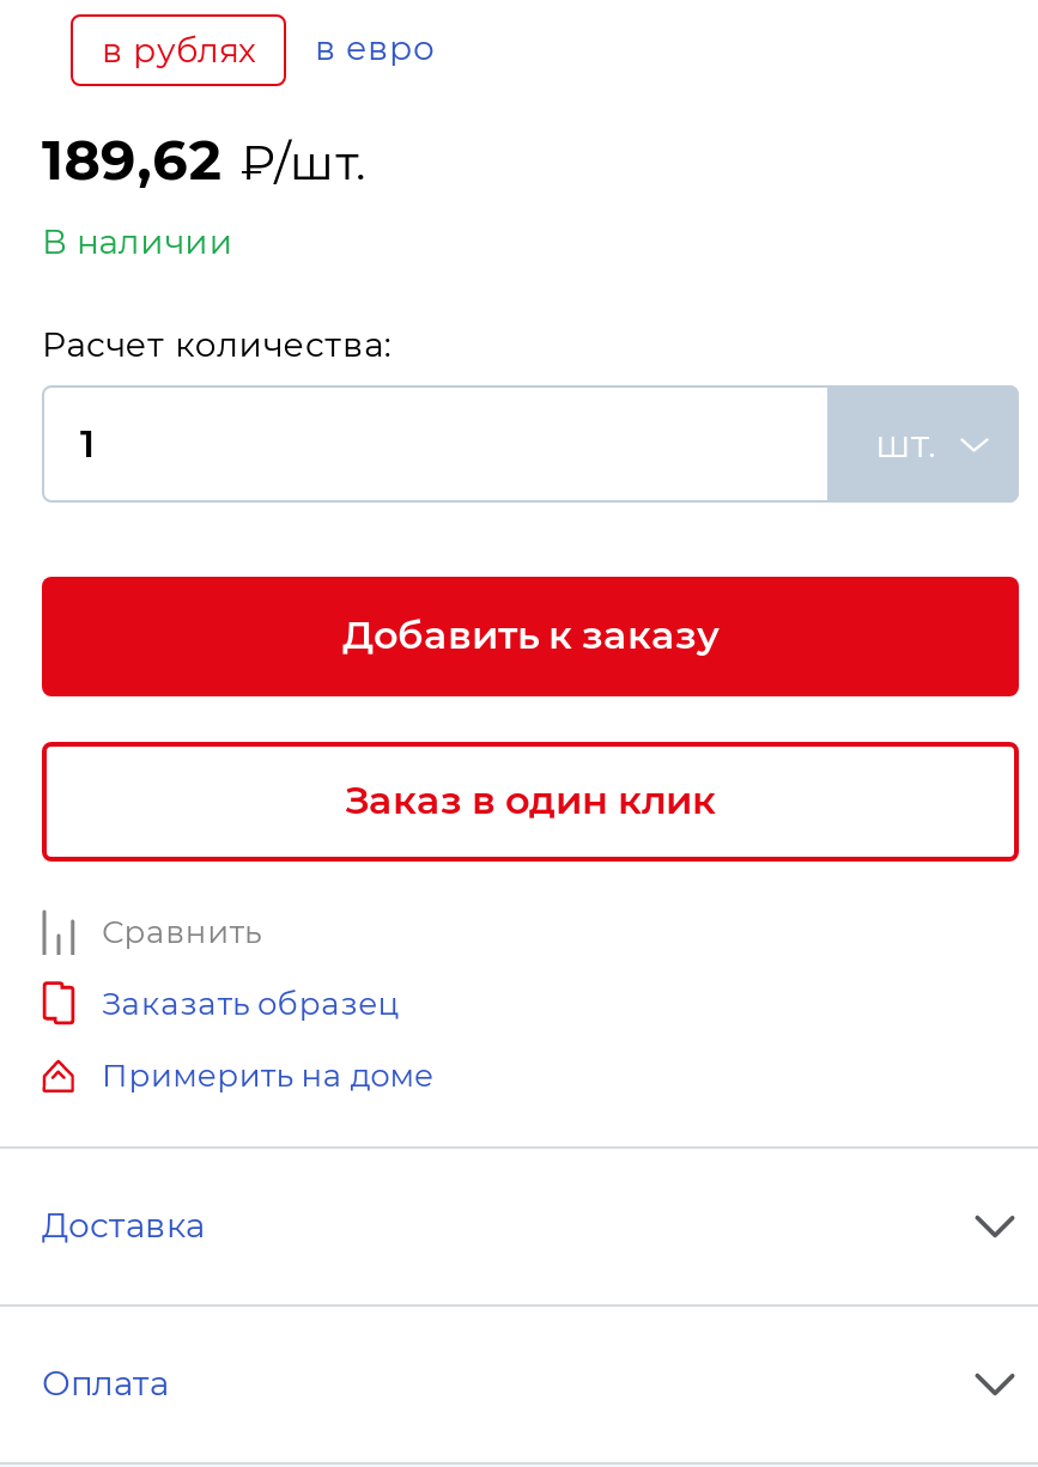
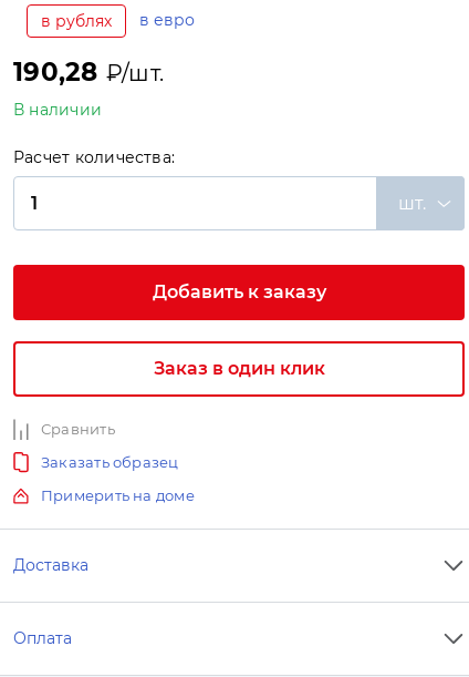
[42,127,366,194] 189,62 ₽/шт. -> [13,57,164,88] 190,28 ₽/шт.

